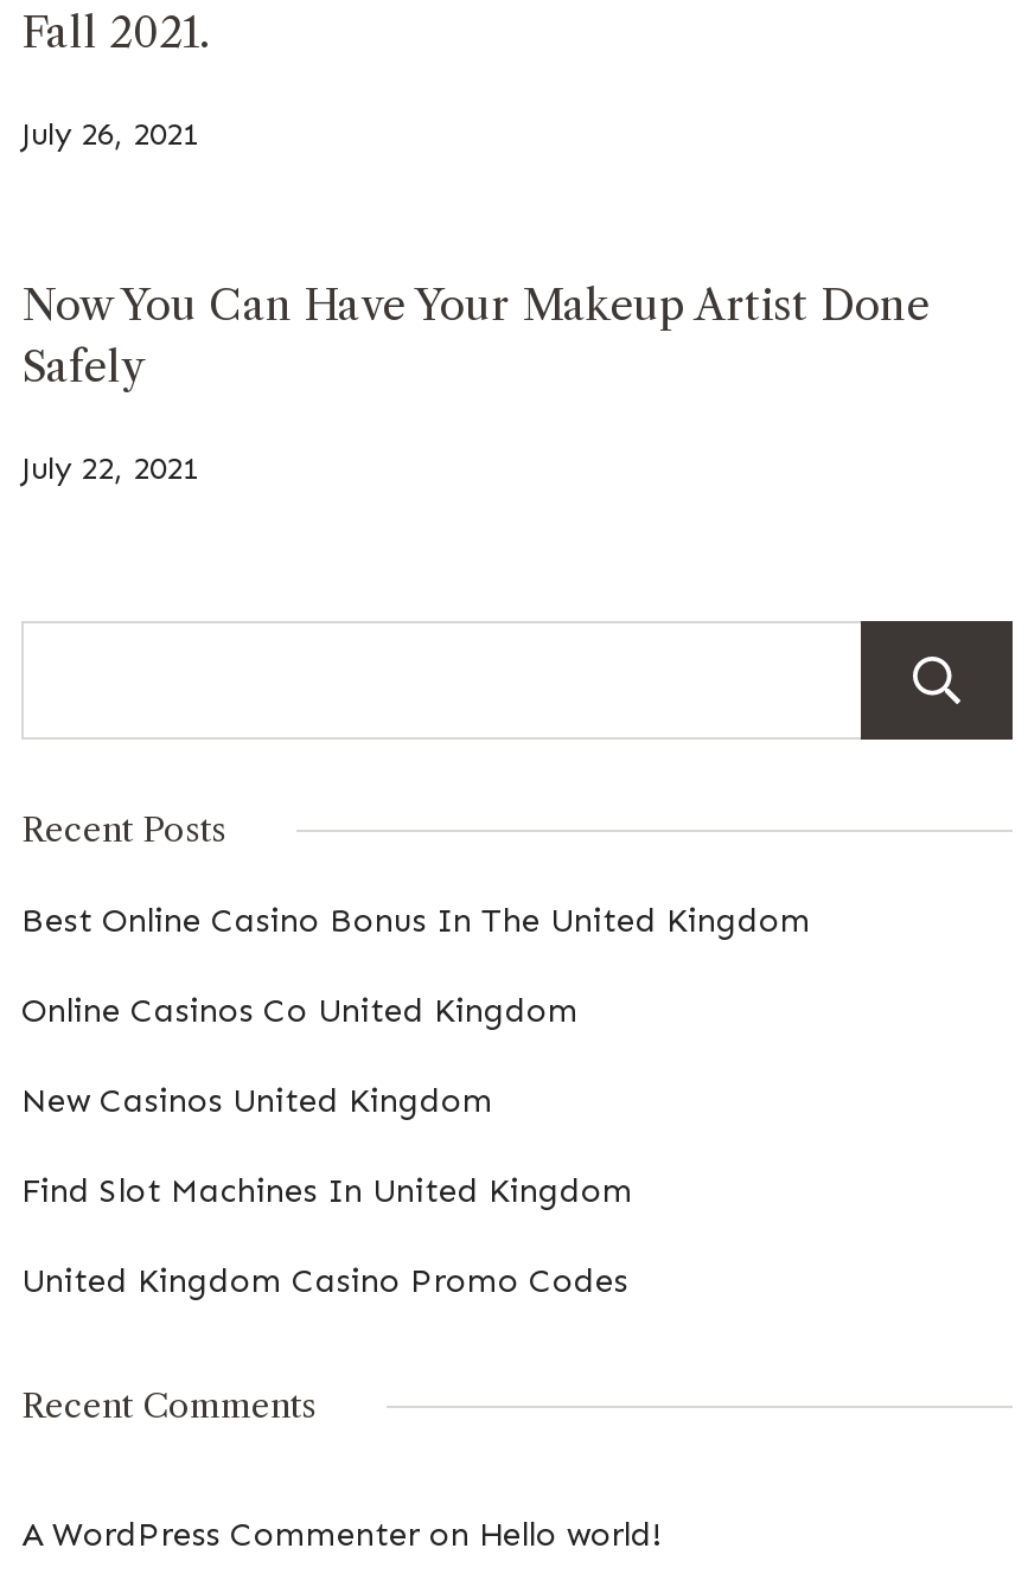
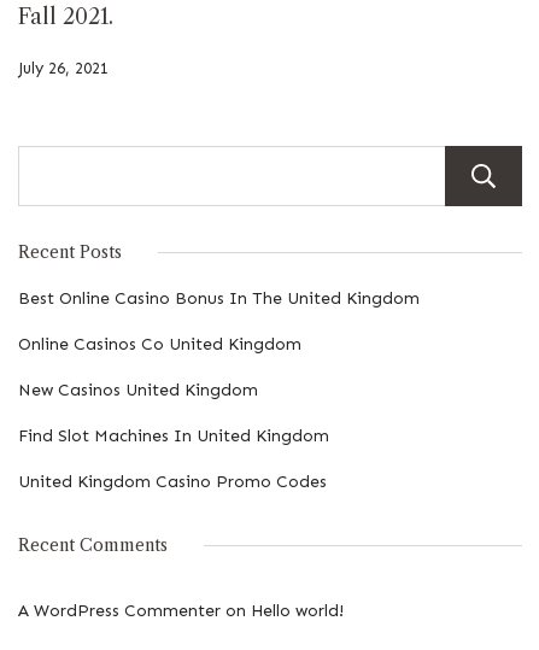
[21,281,930,489] Now You Can Have Your Makeup Artist Done | Safely | July 22, 2021 -> none

